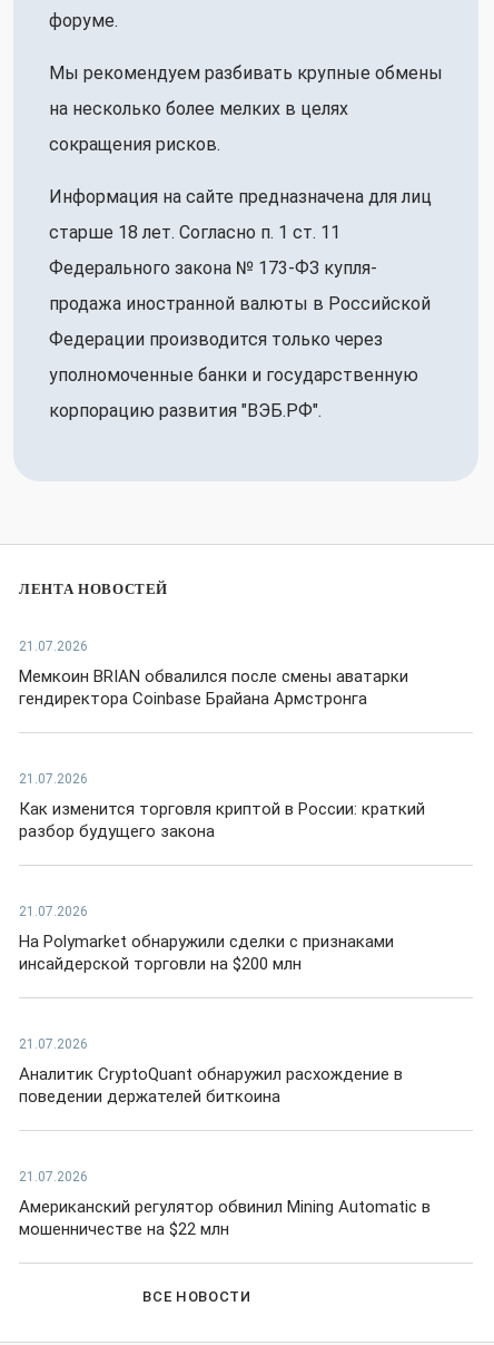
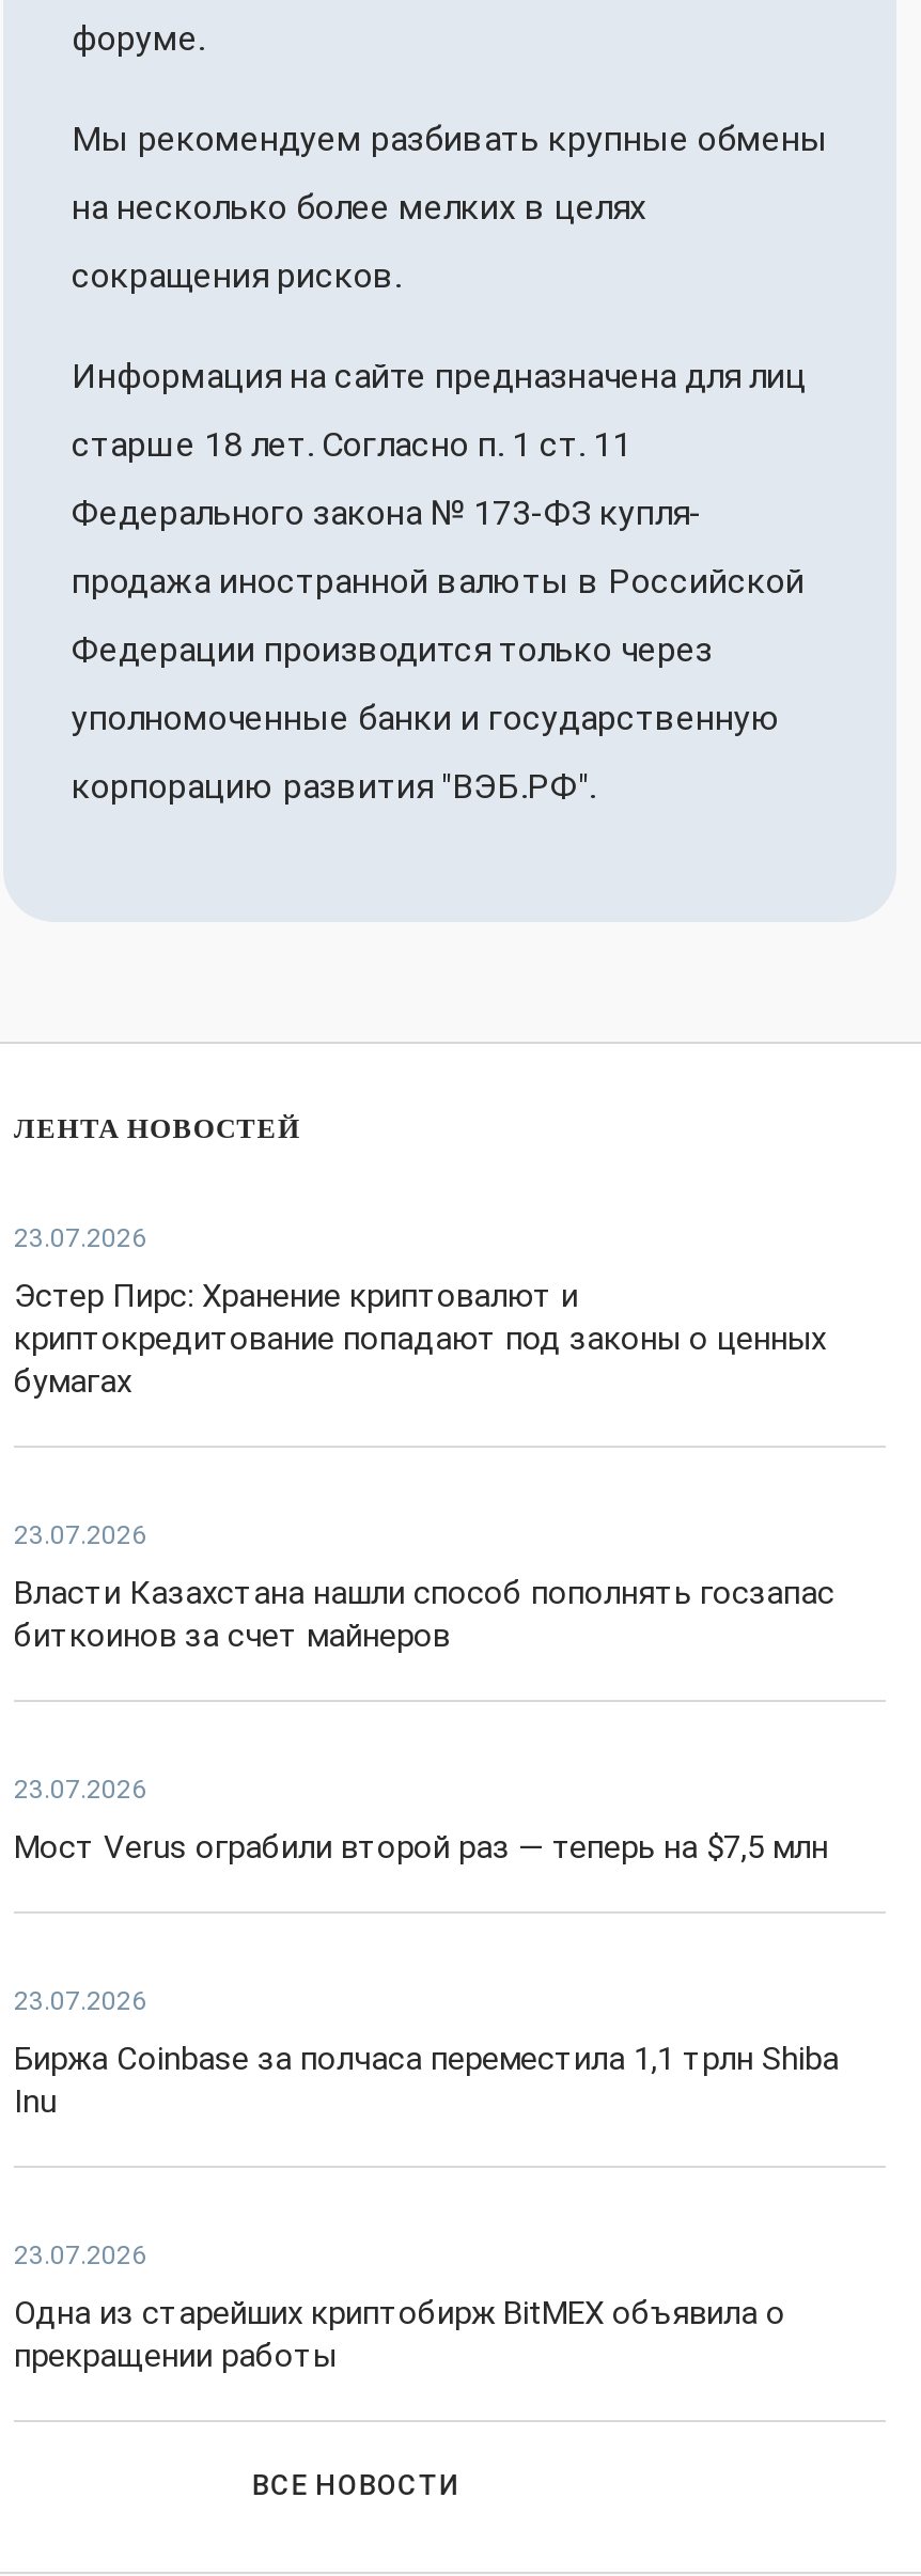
[19,638,88,654] 21.07.2026 -> [14,1223,146,1253] 23.07.2026
[19,666,408,708] Мемкоин BRIAN обвалился после смены аватарки | гендиректора Coinbase Брайана Армстронга -> [14,1276,826,1400] Эстер Пирс: Хранение криптовалют и | криптокредитование попадают под законы о ценных | бумагах
[19,771,88,786] 21.07.2026 -> [14,1520,146,1550] 23.07.2026
[19,799,425,841] Как изменится торговля криптой в России: краткий | разбор будущего закона -> [14,1573,834,1655] Власти Казахстана нашли способ пополнять госзапас | биткоинов за счет майнеров
[19,904,88,919] 21.07.2026 -> [14,1774,146,1804] 23.07.2026
[19,931,394,974] На Polymarket обнаружили сделки с признаками | инсайдерской торговли на $200 млн -> [14,1828,828,1866] Мост Verus ограбили второй раз — теперь на $7,5 млн
[19,1036,88,1052] 21.07.2026 -> [14,1986,146,2016] 23.07.2026
[19,1064,403,1106] Аналитик CryptoQuant обнаружил расхождение в | поведении держателей биткоина -> [14,2039,839,2120] Биржа Coinbase за полчаса переместила 1,1 трлн Shiba | Inu
[19,1169,88,1184] 21.07.2026 -> [14,2240,146,2270] 23.07.2026
[19,1197,431,1239] Американский регулятор обвинил Mining Automatic в | мошенничестве на $22 млн -> [14,2294,785,2375] Одна из старейших криптобирж BitMEX объявила о | прекращении работы

